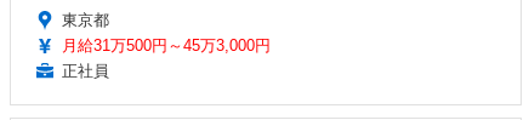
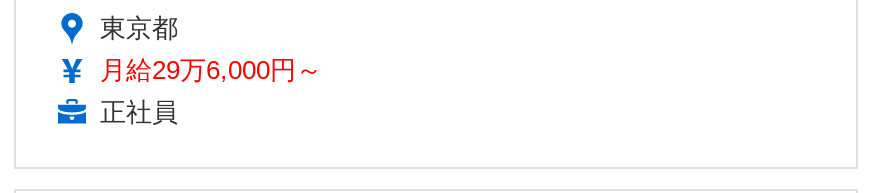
[62,36,271,54] 月給31万500円～45万3,000円 -> [100,55,322,85] 月給29万6,000円～

